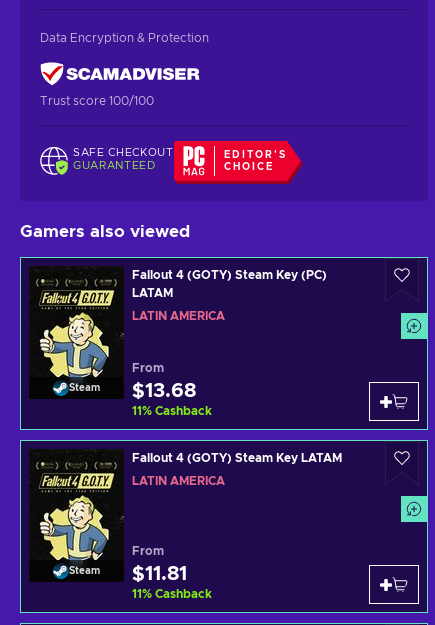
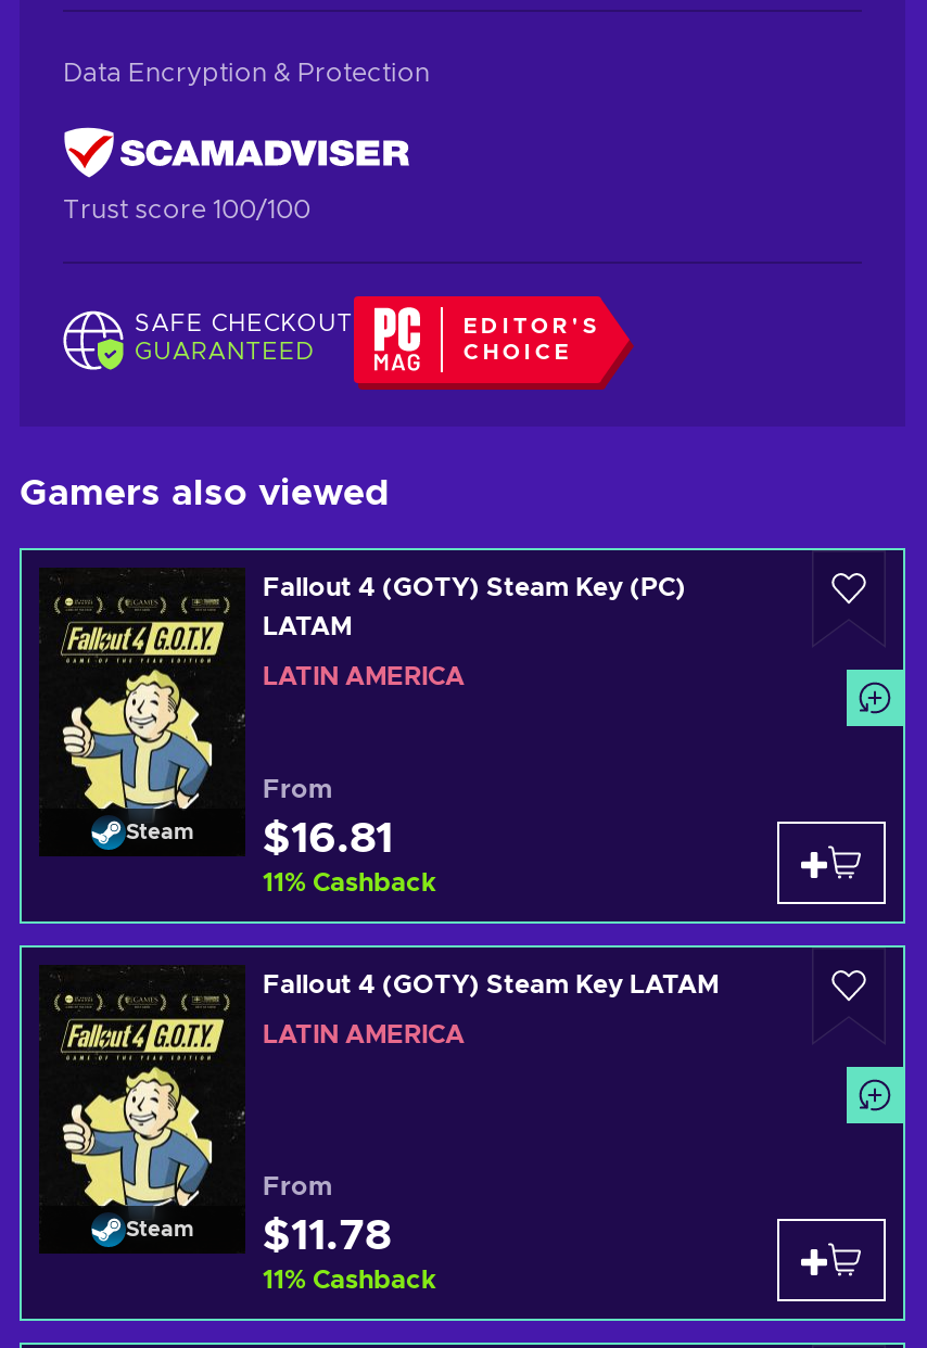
[132,381,196,401] $13.68 -> [263,817,393,861] $16.81
[132,564,187,584] $11.81 -> [263,1215,391,1258] $11.78

